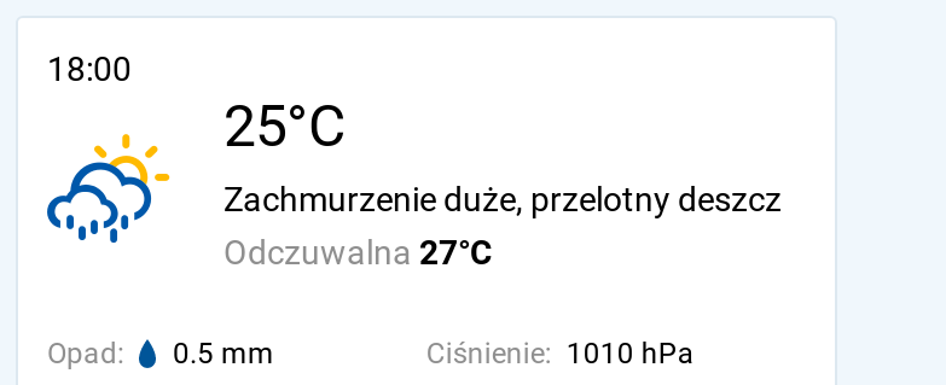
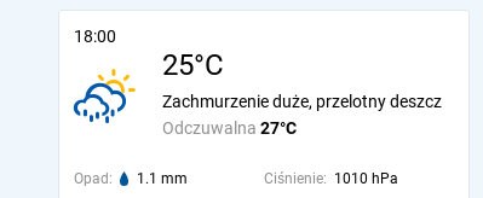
[47,337,274,371] Opad: 0.5 mm -> [74,170,188,187] Opad: 1.1 mm

